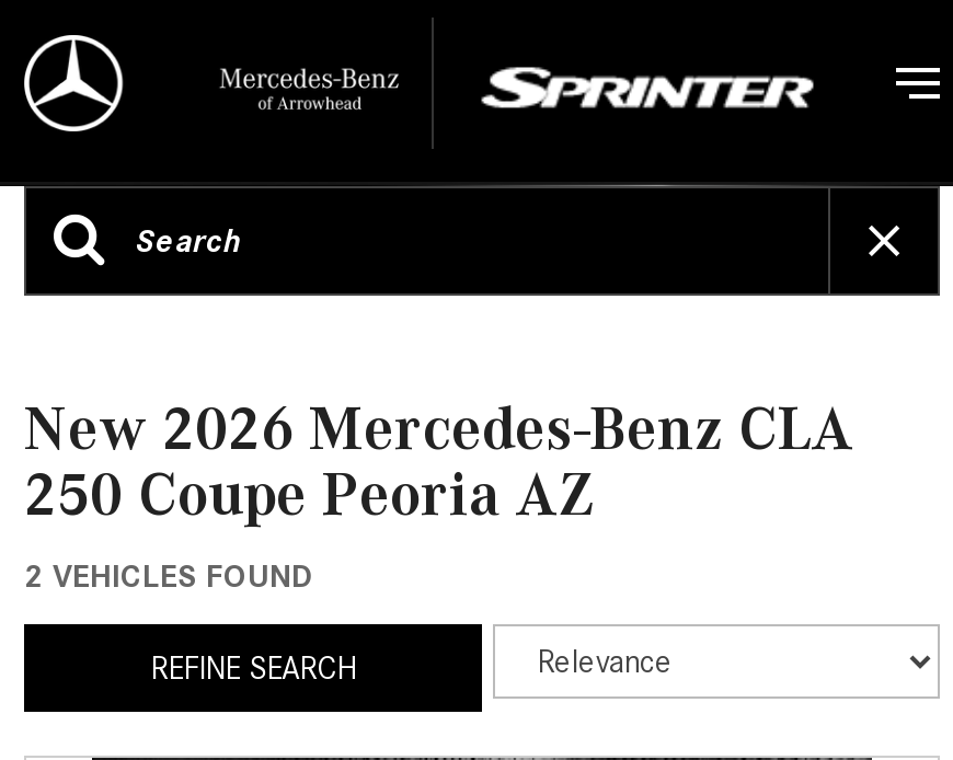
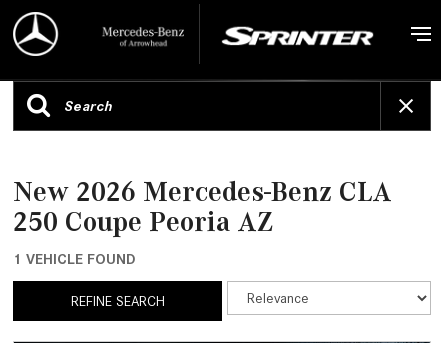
[24,559,311,594] 2 VEHICLES FOUND -> [13,251,135,267] 1 VEHICLE FOUND

